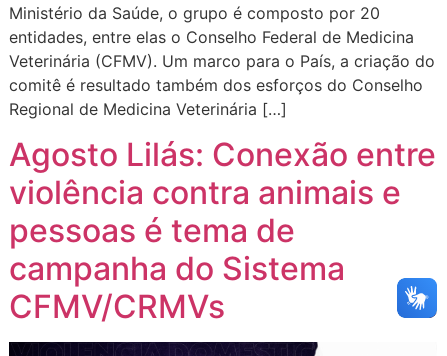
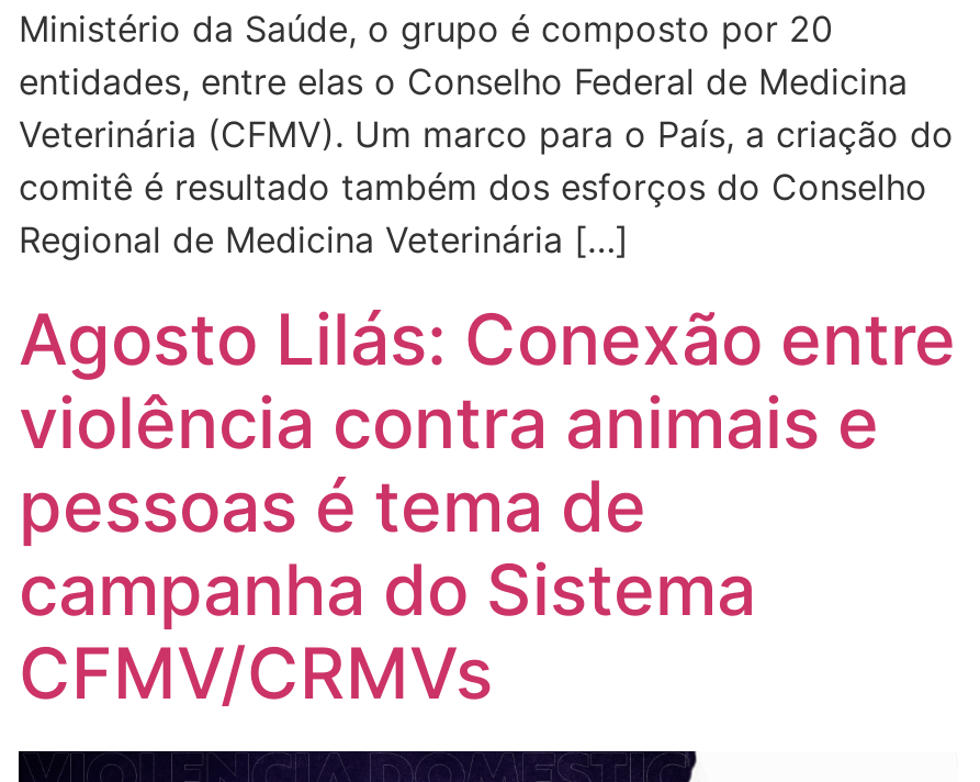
[396,277,438,319] [image] -> none

